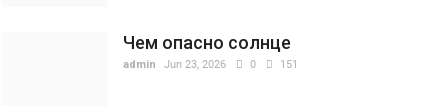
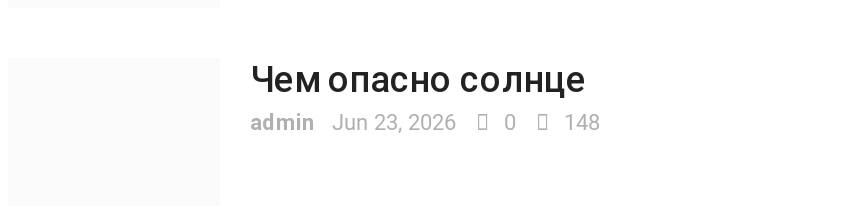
[123,58,298,71] admin Jun 23, 2026 0 151 -> [250,110,600,136] admin Jun 23, 2026 0 148

